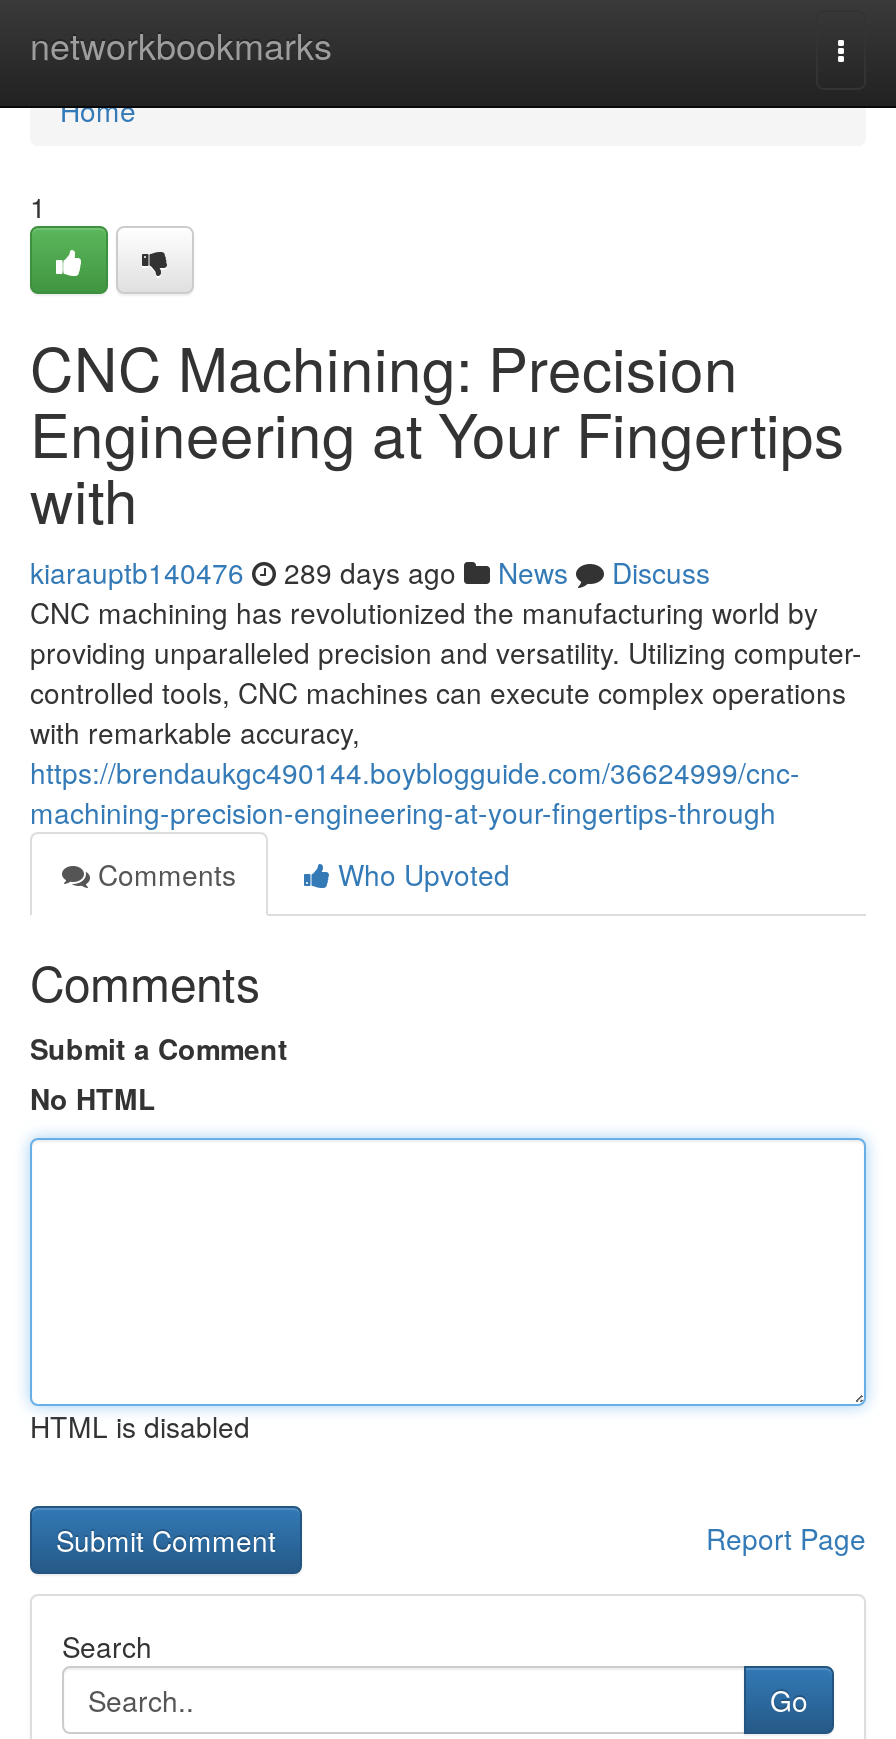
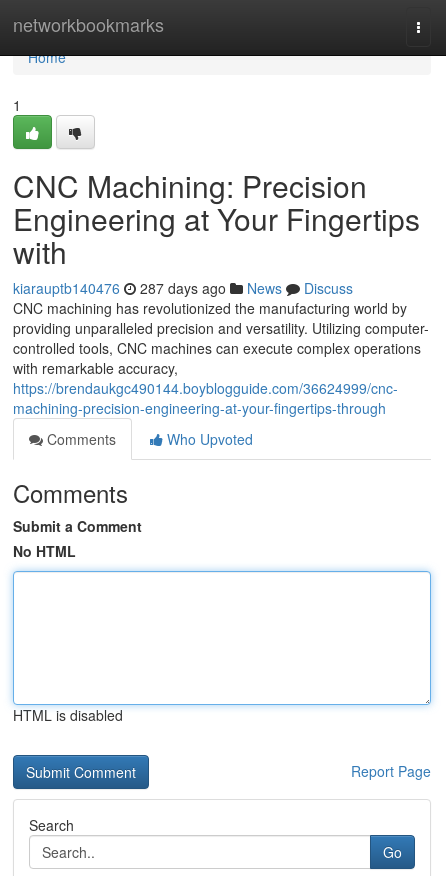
[30,552,710,592] kiarauptb140476 289 days ago News Discuss -> [13,278,353,298] kiarauptb140476 287 days ago News Discuss

